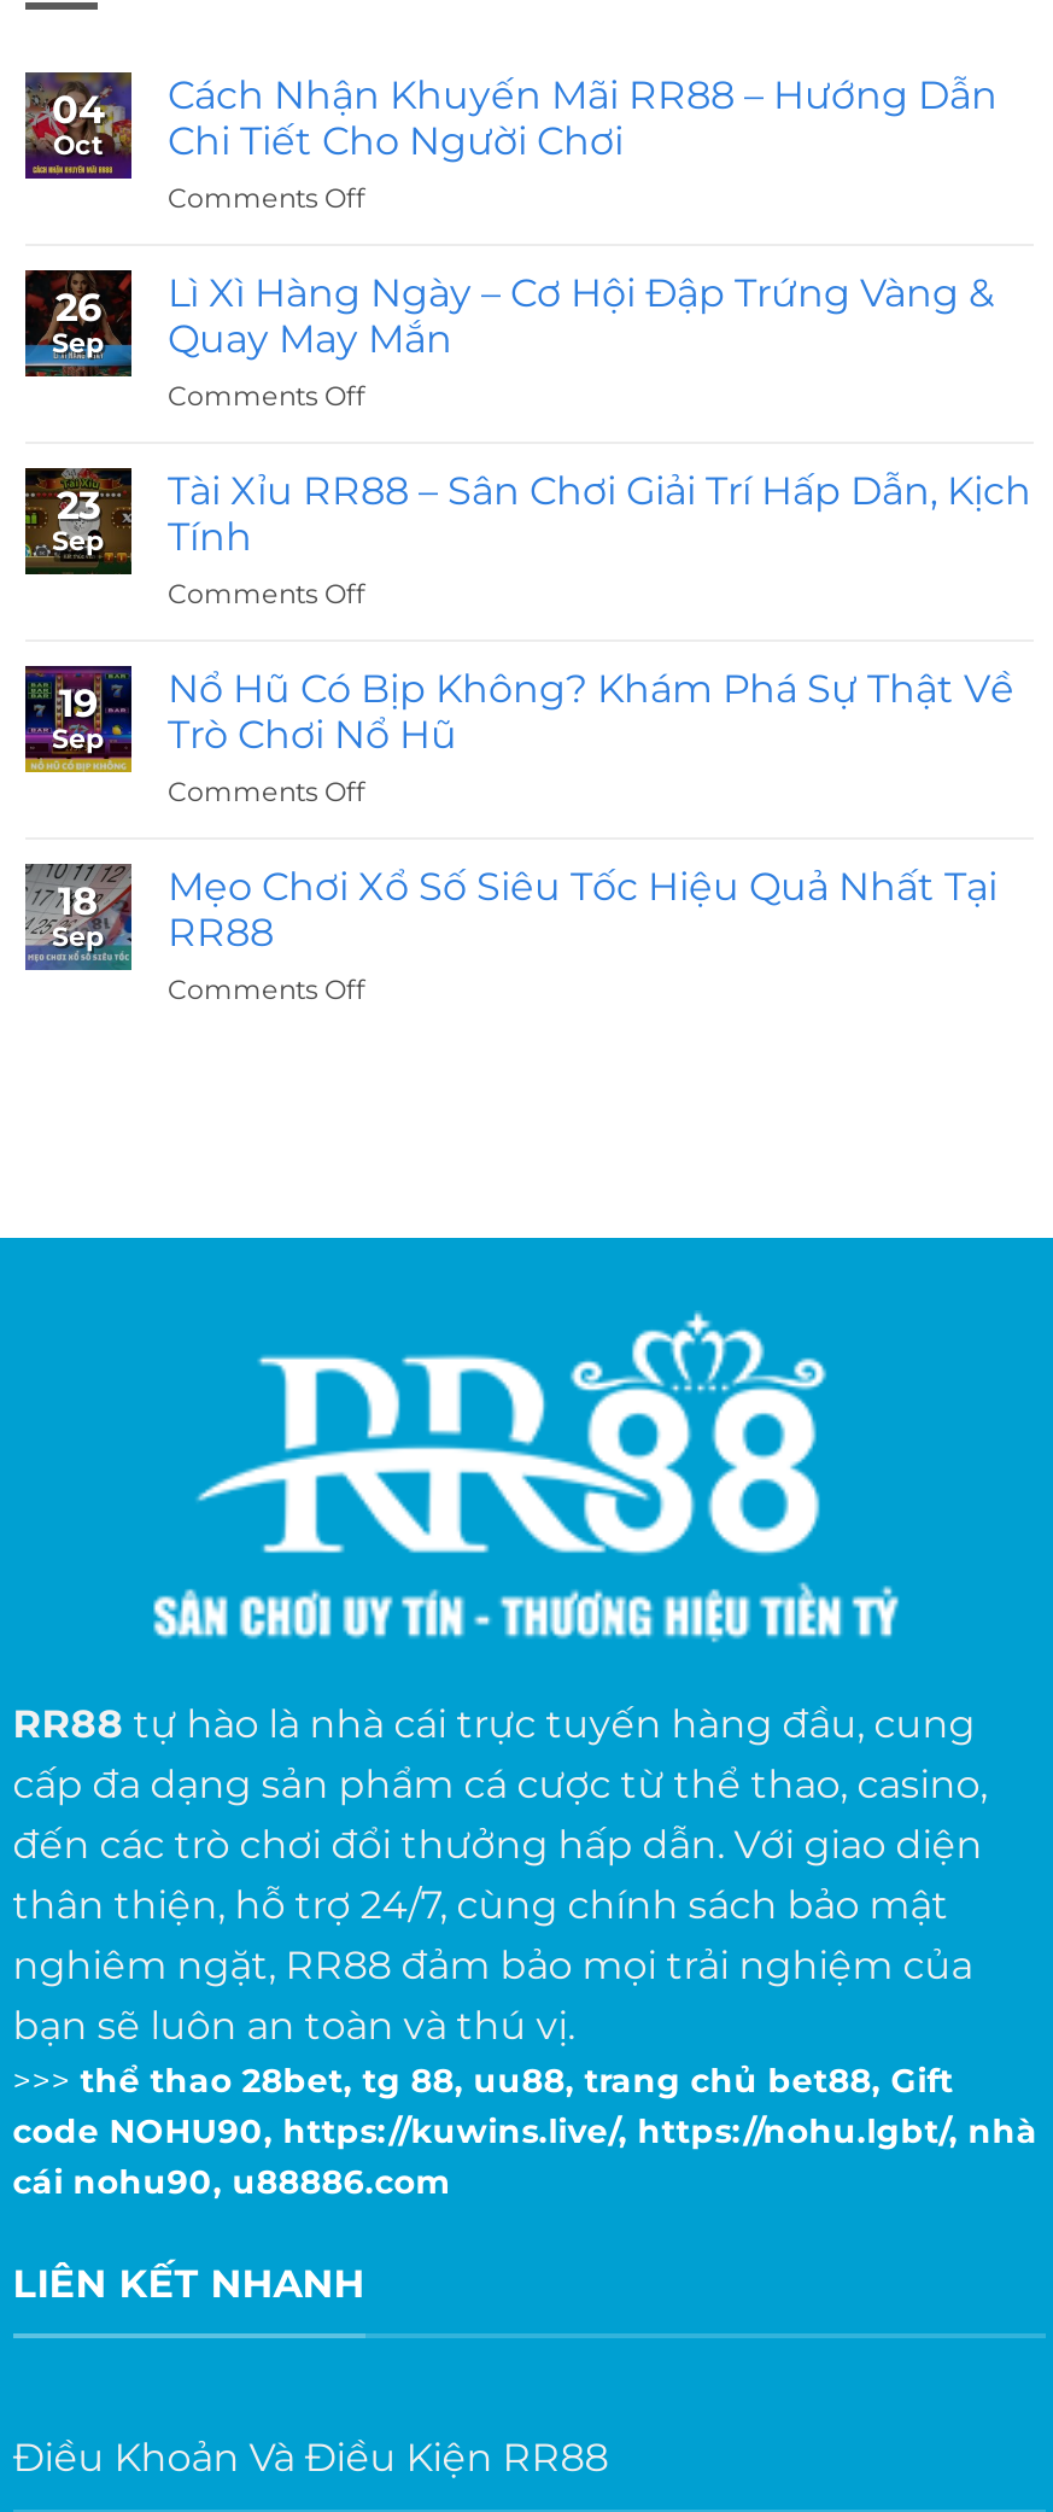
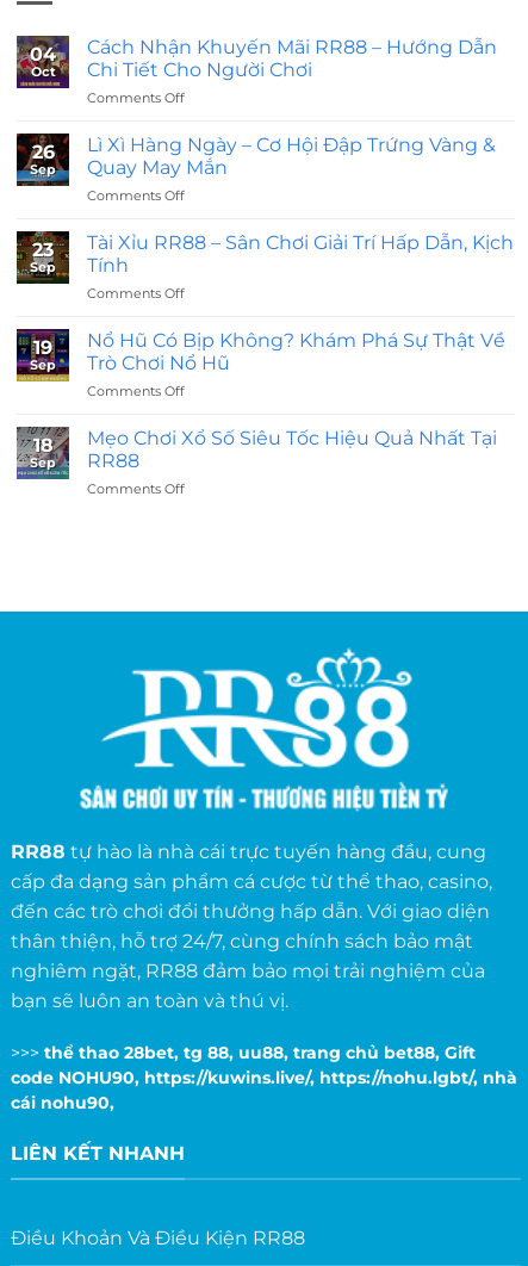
[13,2162,452,2200] cái nohu90, u88886.com -> [10,1093,119,1112] cái nohu90,

